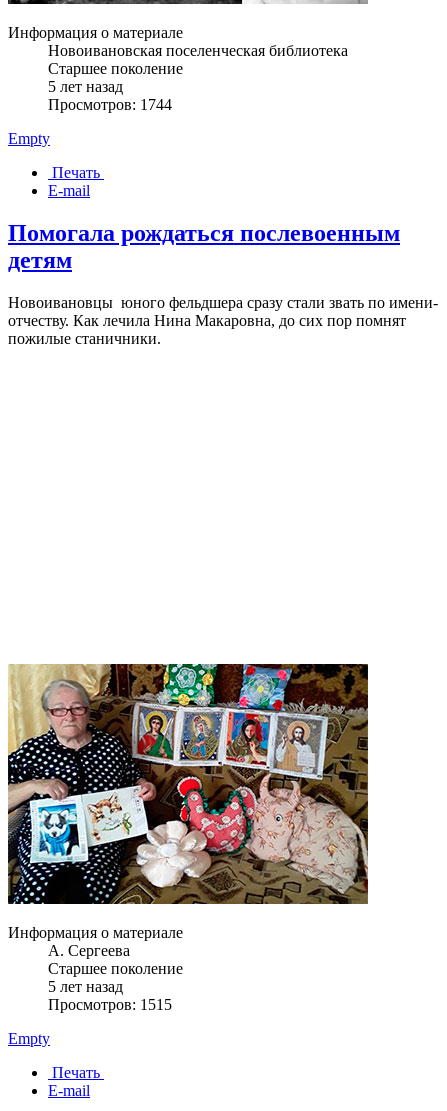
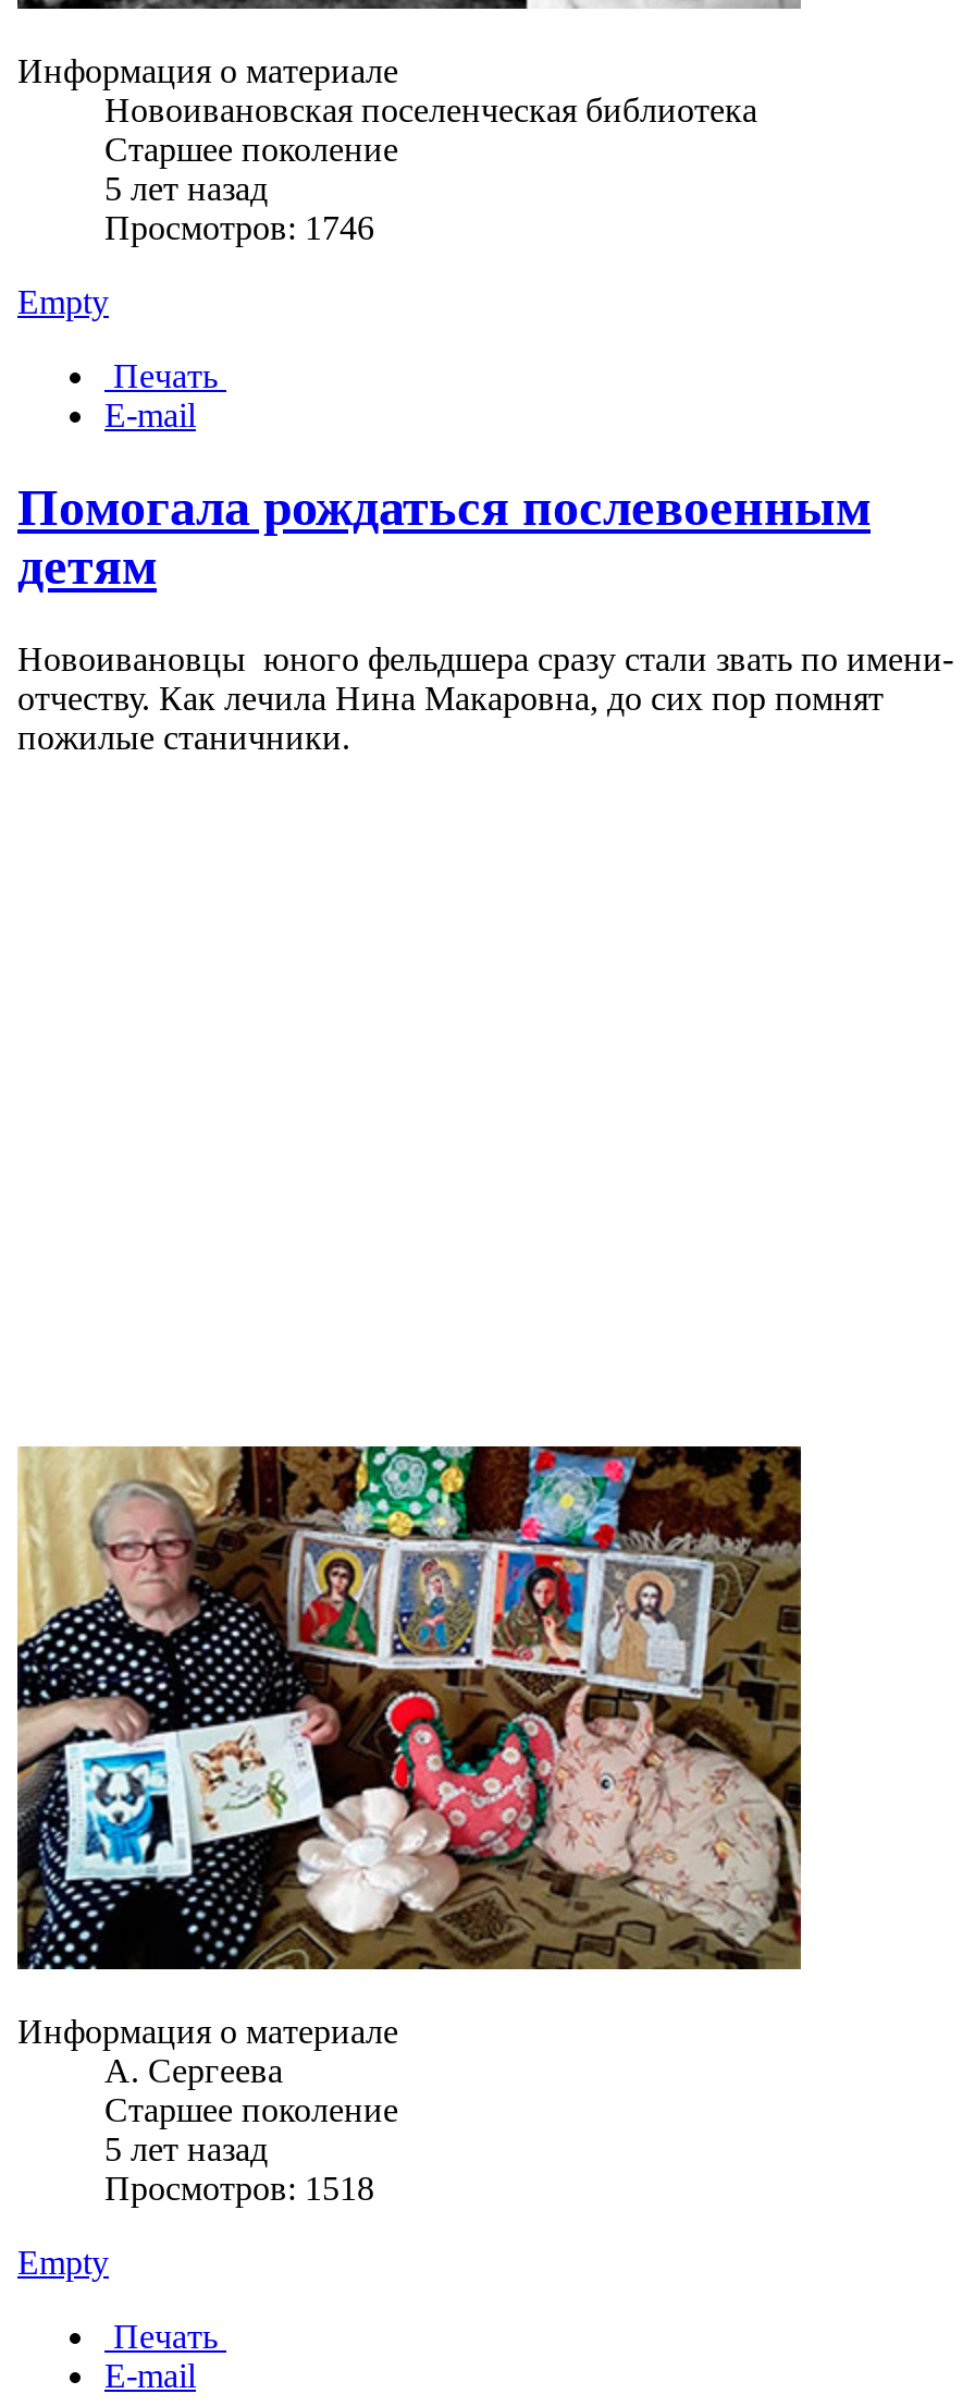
[48,96,172,113] Просмотров: 1744 -> [104,210,374,247] Просмотров: 1746
[48,996,172,1013] Просмотров: 1515 -> [104,2171,374,2208] Просмотров: 1518

